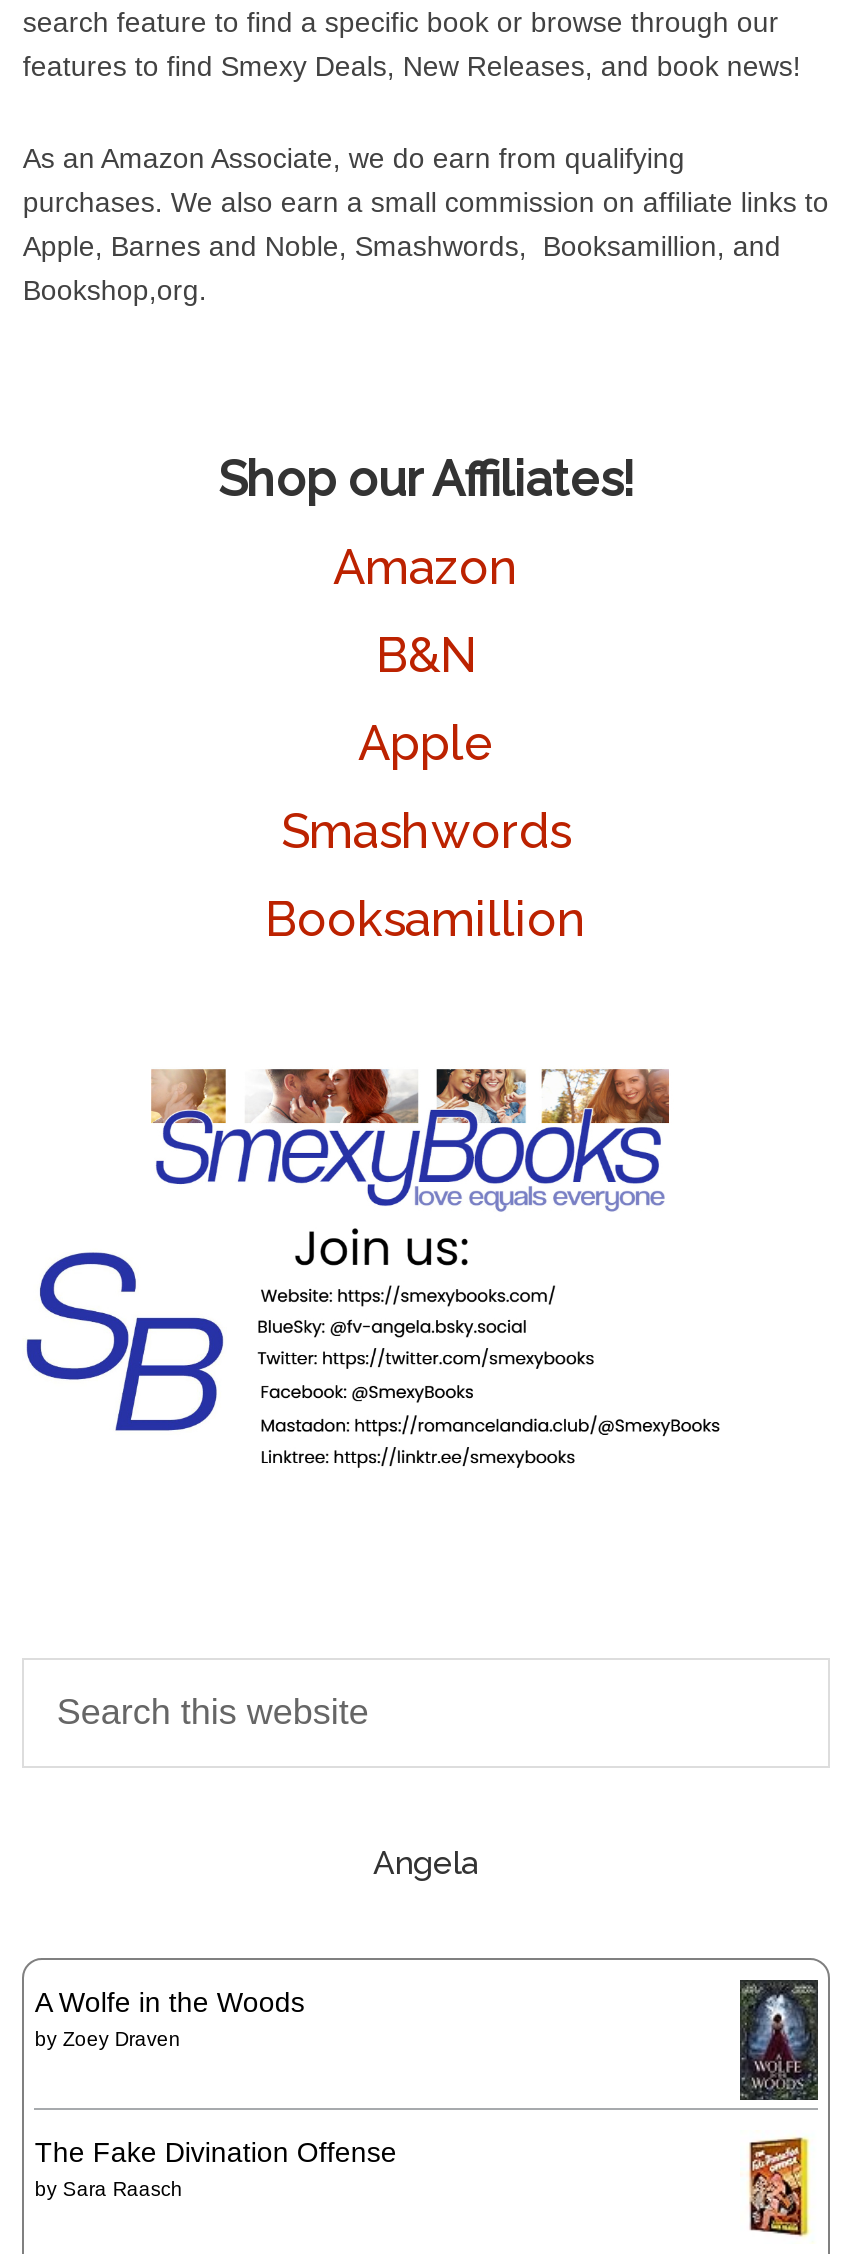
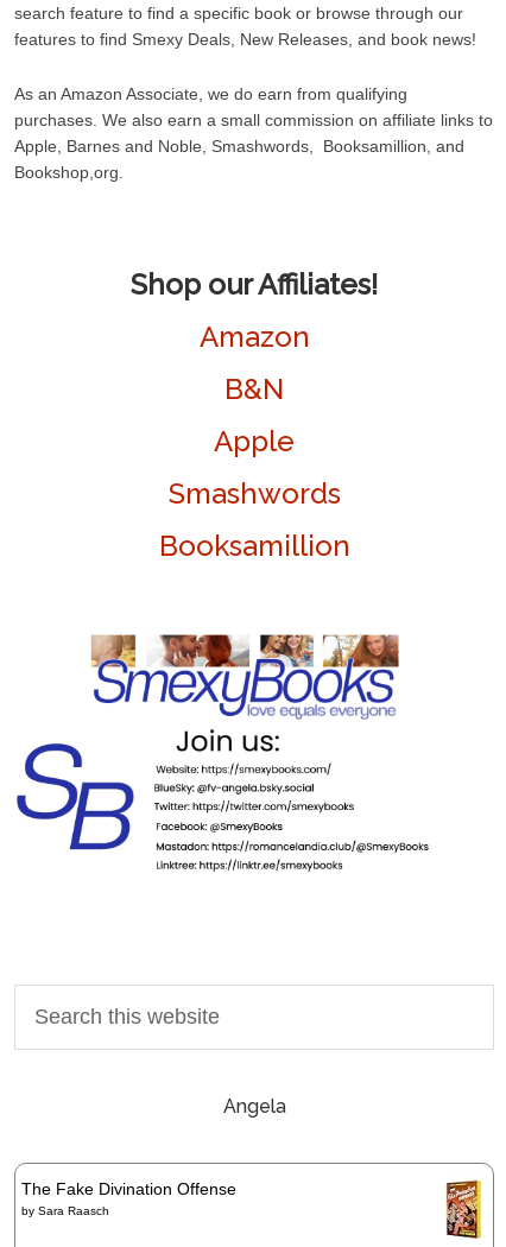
[35,1985,305,2049] A Wolfe in the Woods | by Zoey Draven -> none
[738,1978,820,2102] [image] -> none

